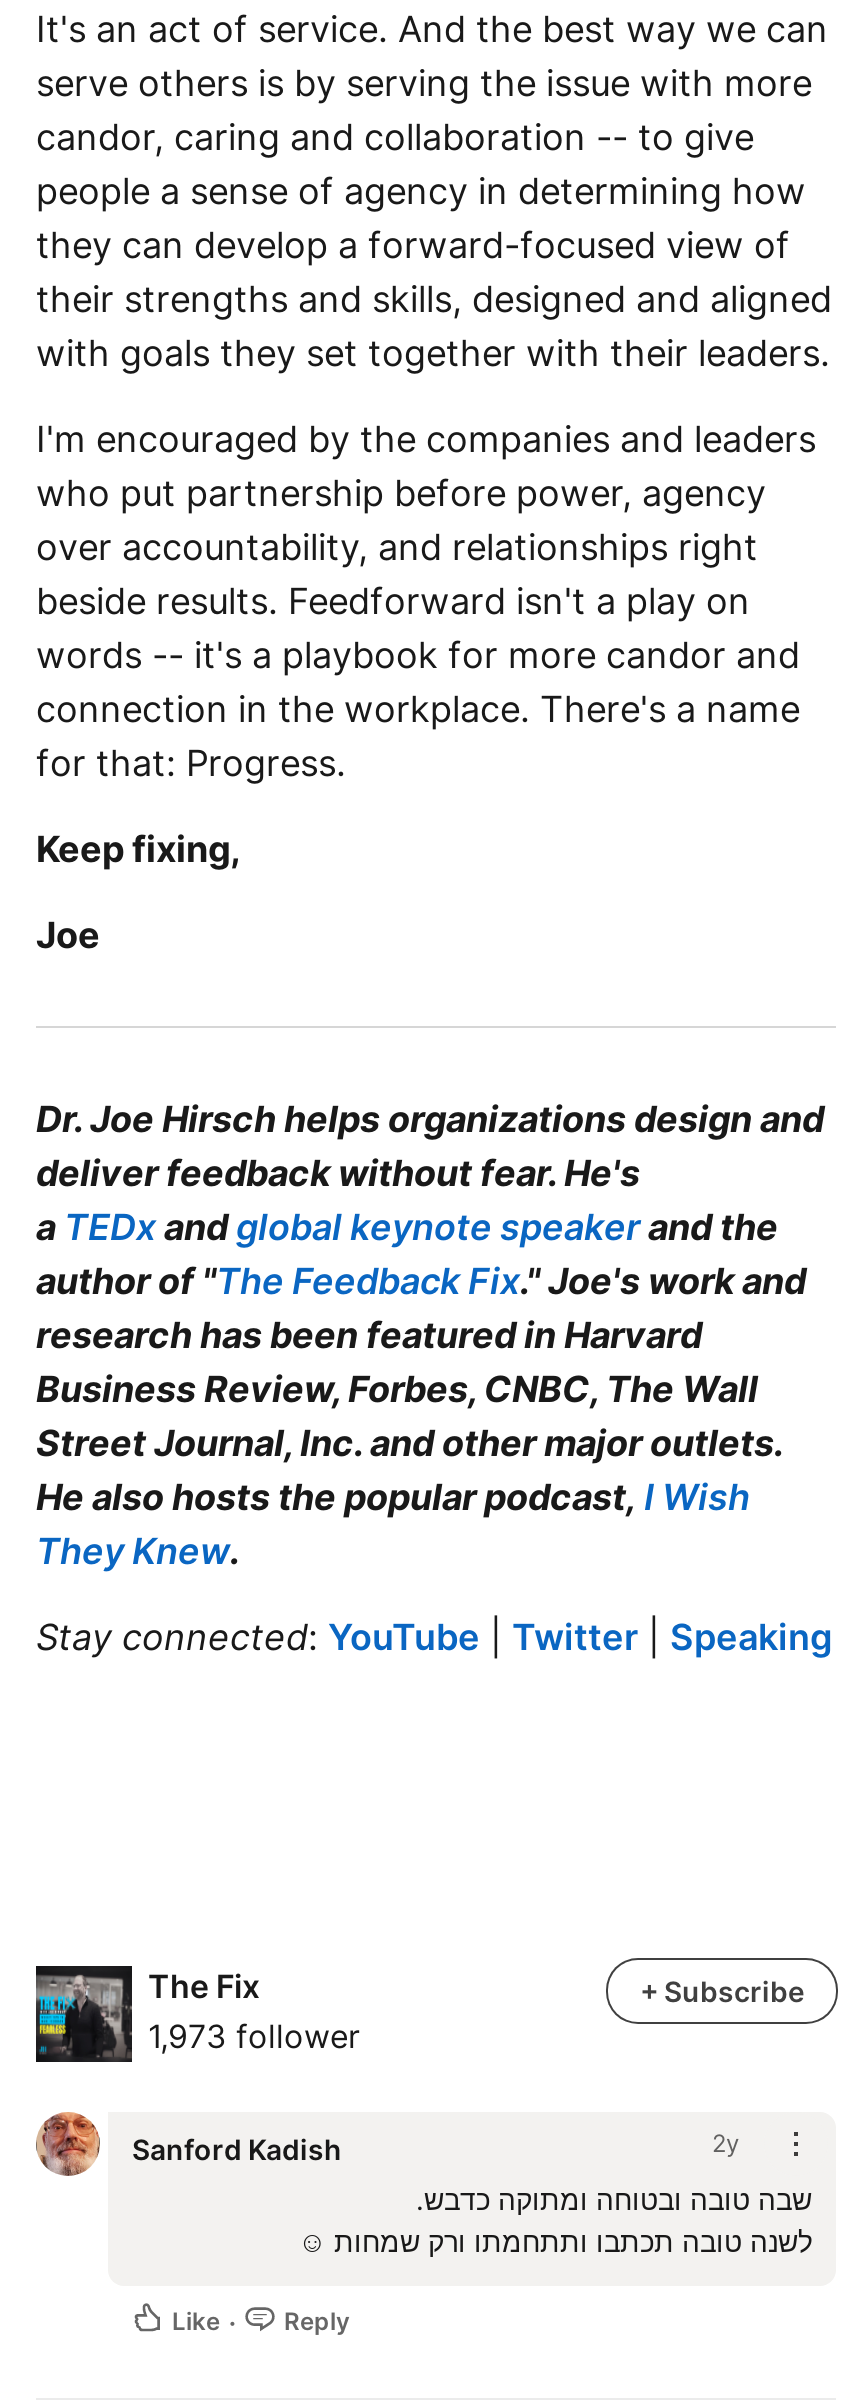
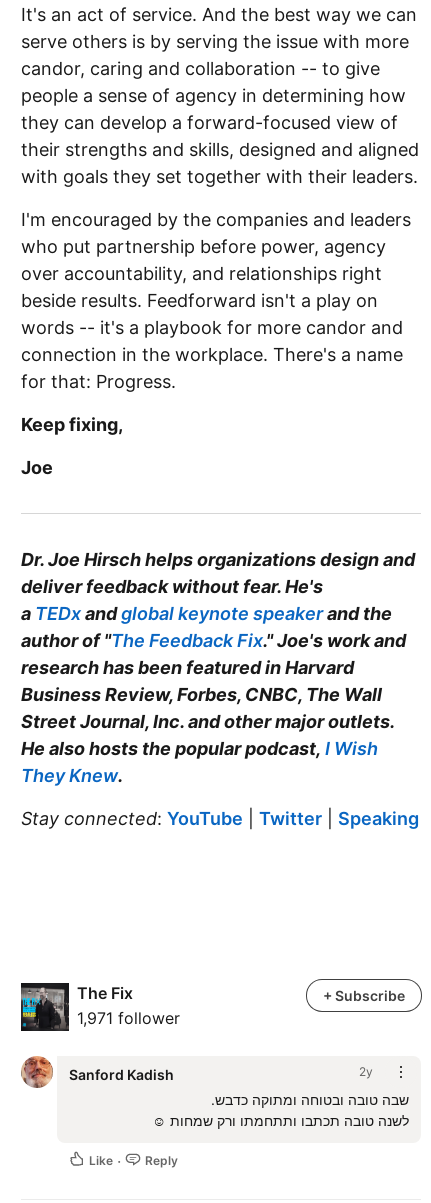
[148,2016,360,2056] 1,973 follower -> [77,1008,180,1028] 1,971 follower

